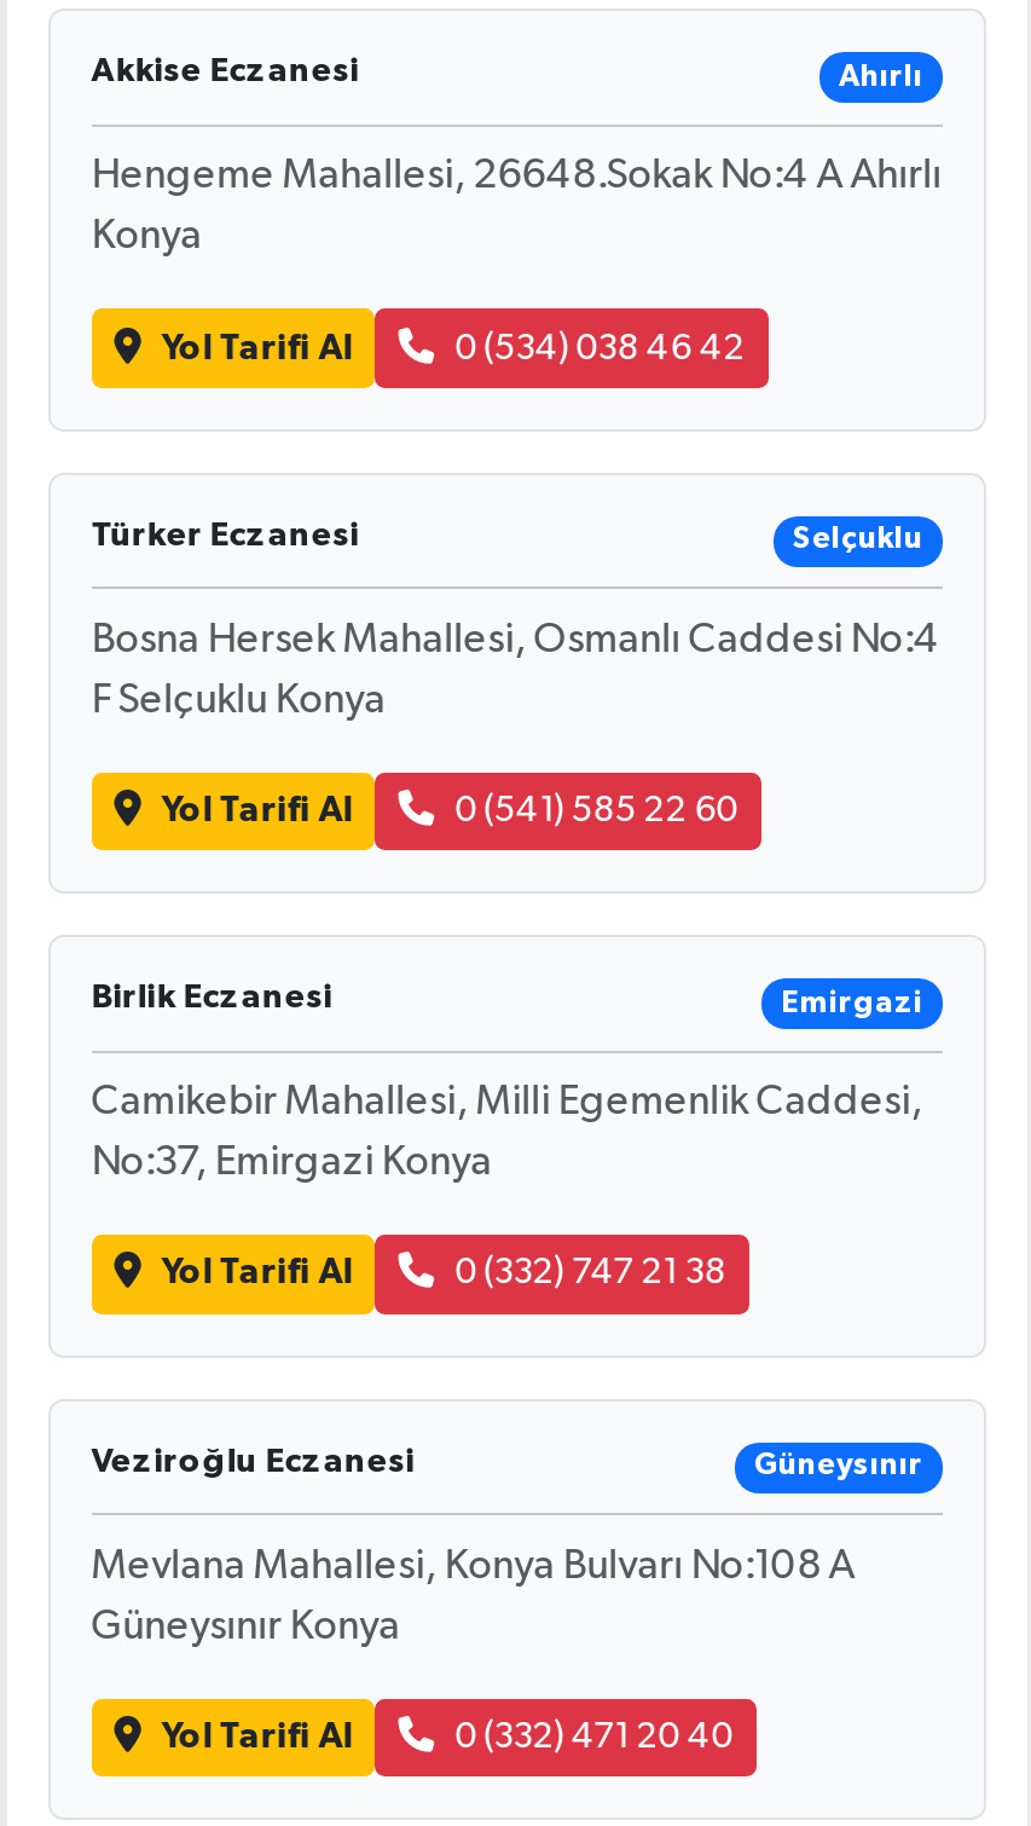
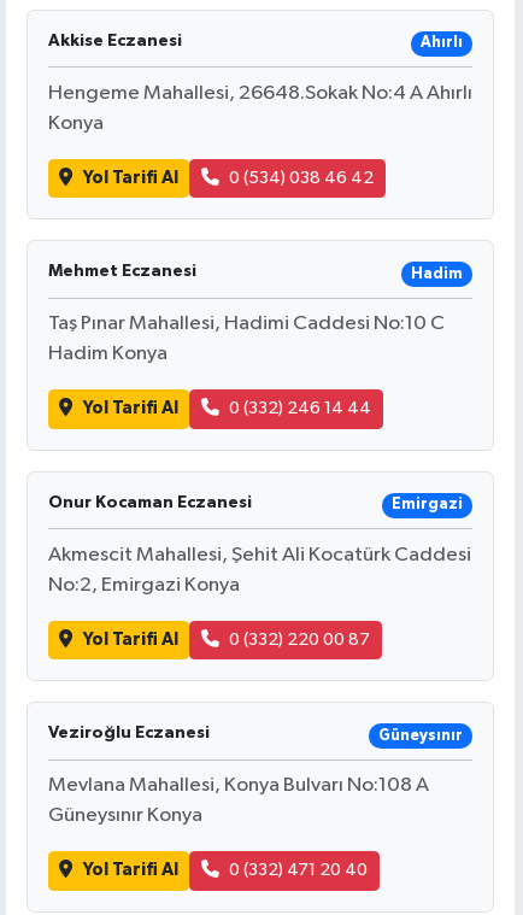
[91,518,923,556] Türker Eczanesi | Selçuklu -> [48,263,463,282] Mehmet Eczanesi | Hadim
[91,620,940,661] Bosna Hersek Mahallesi, Osmanlı Caddesi No:4 -> [48,314,444,334] Taş Pınar Mahallesi, Hadimi Caddesi No:10 C
[91,680,386,721] F Selçuklu Konya -> [48,344,167,364] Hadim Konya
[455,792,738,828] 0 (541) 585 22 60 -> [229,400,371,418] 0 (332) 246 14 44
[91,981,333,1015] Birlik Eczanesi -> [48,494,252,511] Onur Kocaman Eczanesi
[91,1083,923,1124] Camikebir Mahallesi, Milli Egemenlik Caddesi, -> [48,544,471,565] Akmescit Mahallesi, Şehit Ali Kocatürk Caddesi
[91,1143,493,1184] No:37, Emirgazi Konya -> [48,575,240,595] No:2, Emirgazi Konya
[455,1255,726,1291] 0 (332) 747 21 38 -> [229,630,370,648] 0 (332) 220 00 87

